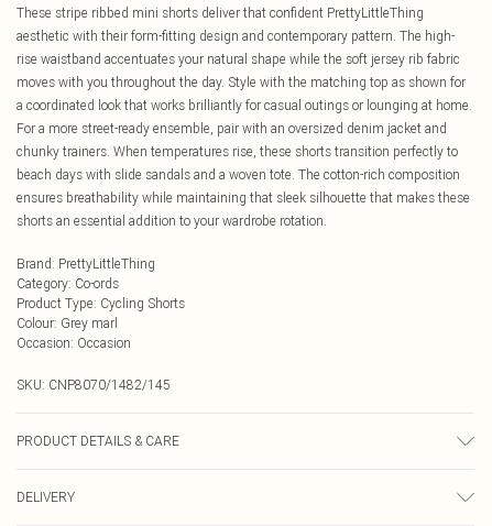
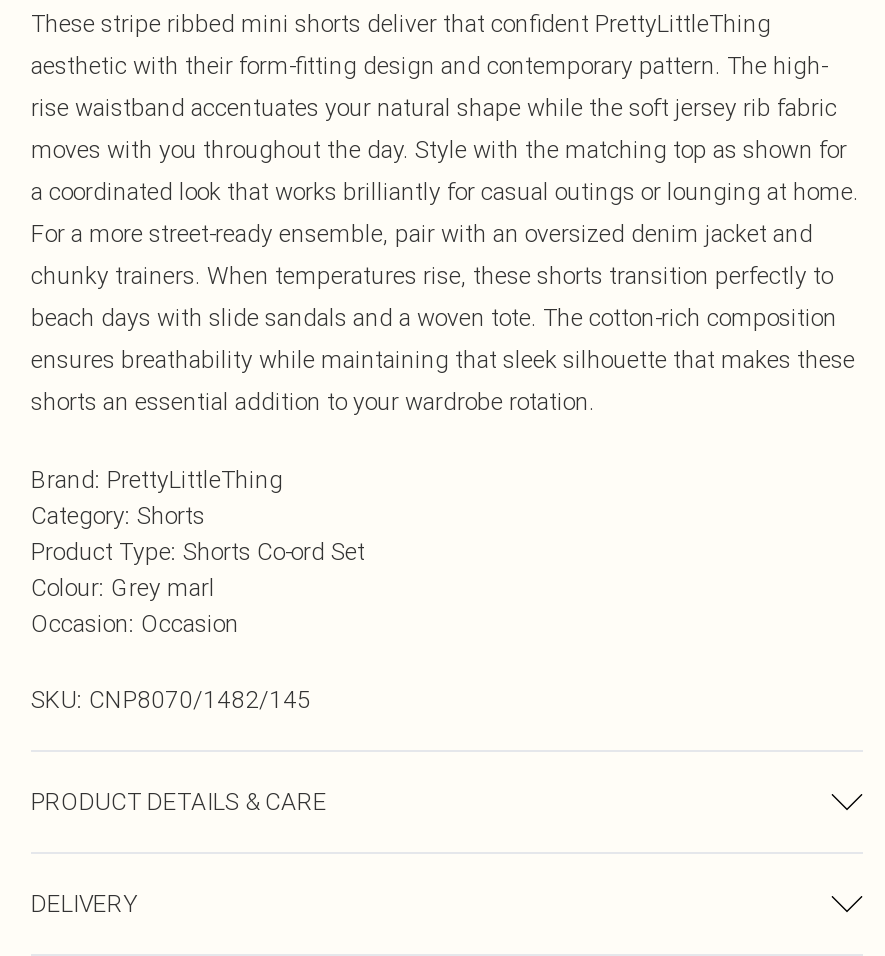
[17,275,185,311] Category: Co-ords | Product Type: Cycling Shorts -> [31,500,365,566] Category: Shorts | Product Type: Shorts Co-ord Set

